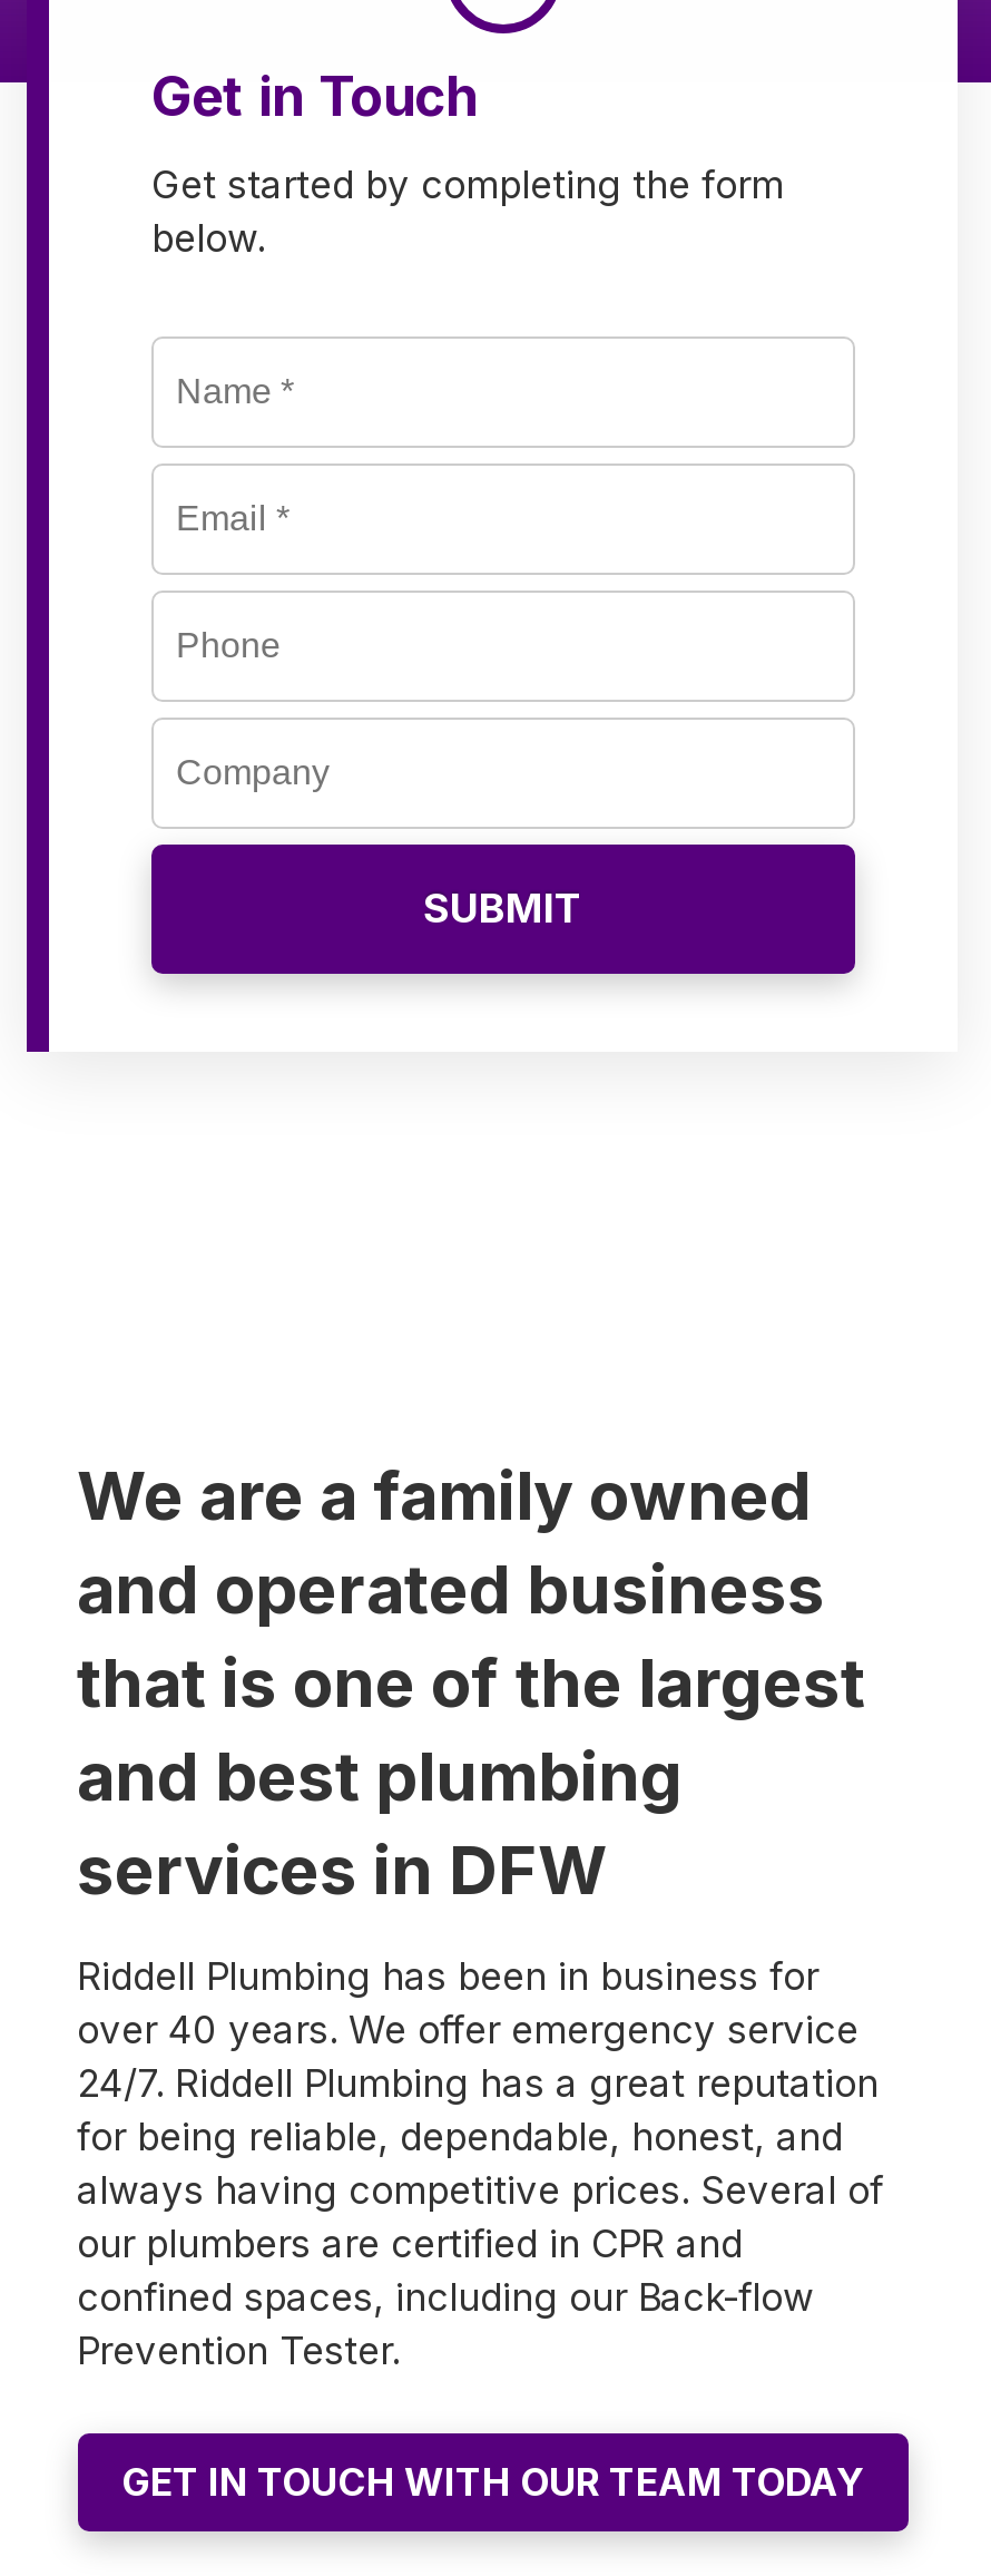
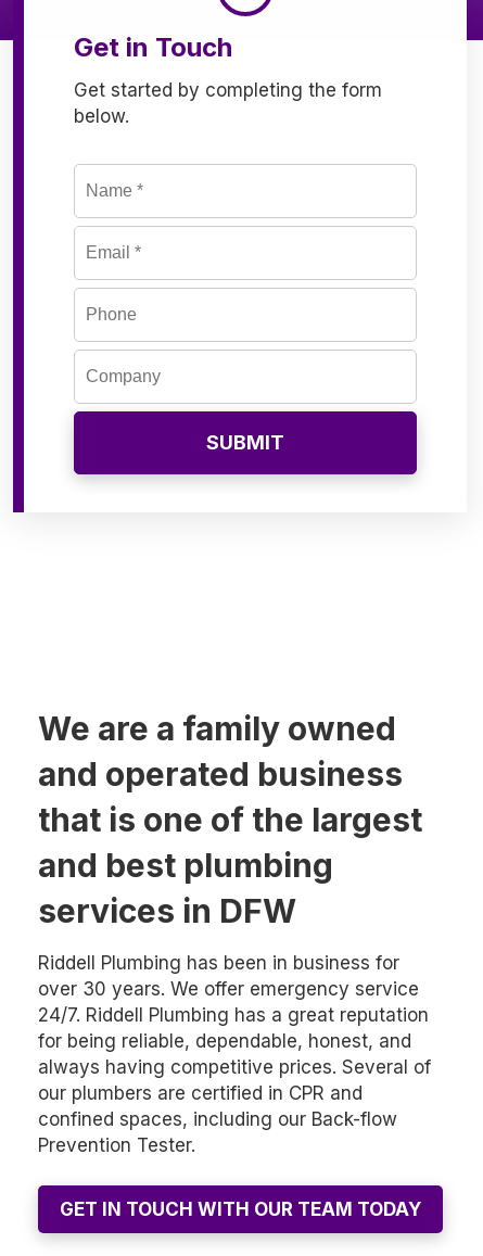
[77,2007,858,2051] over 40 years. We offer emergency service -> [37,978,418,999] over 30 years. We offer emergency service

